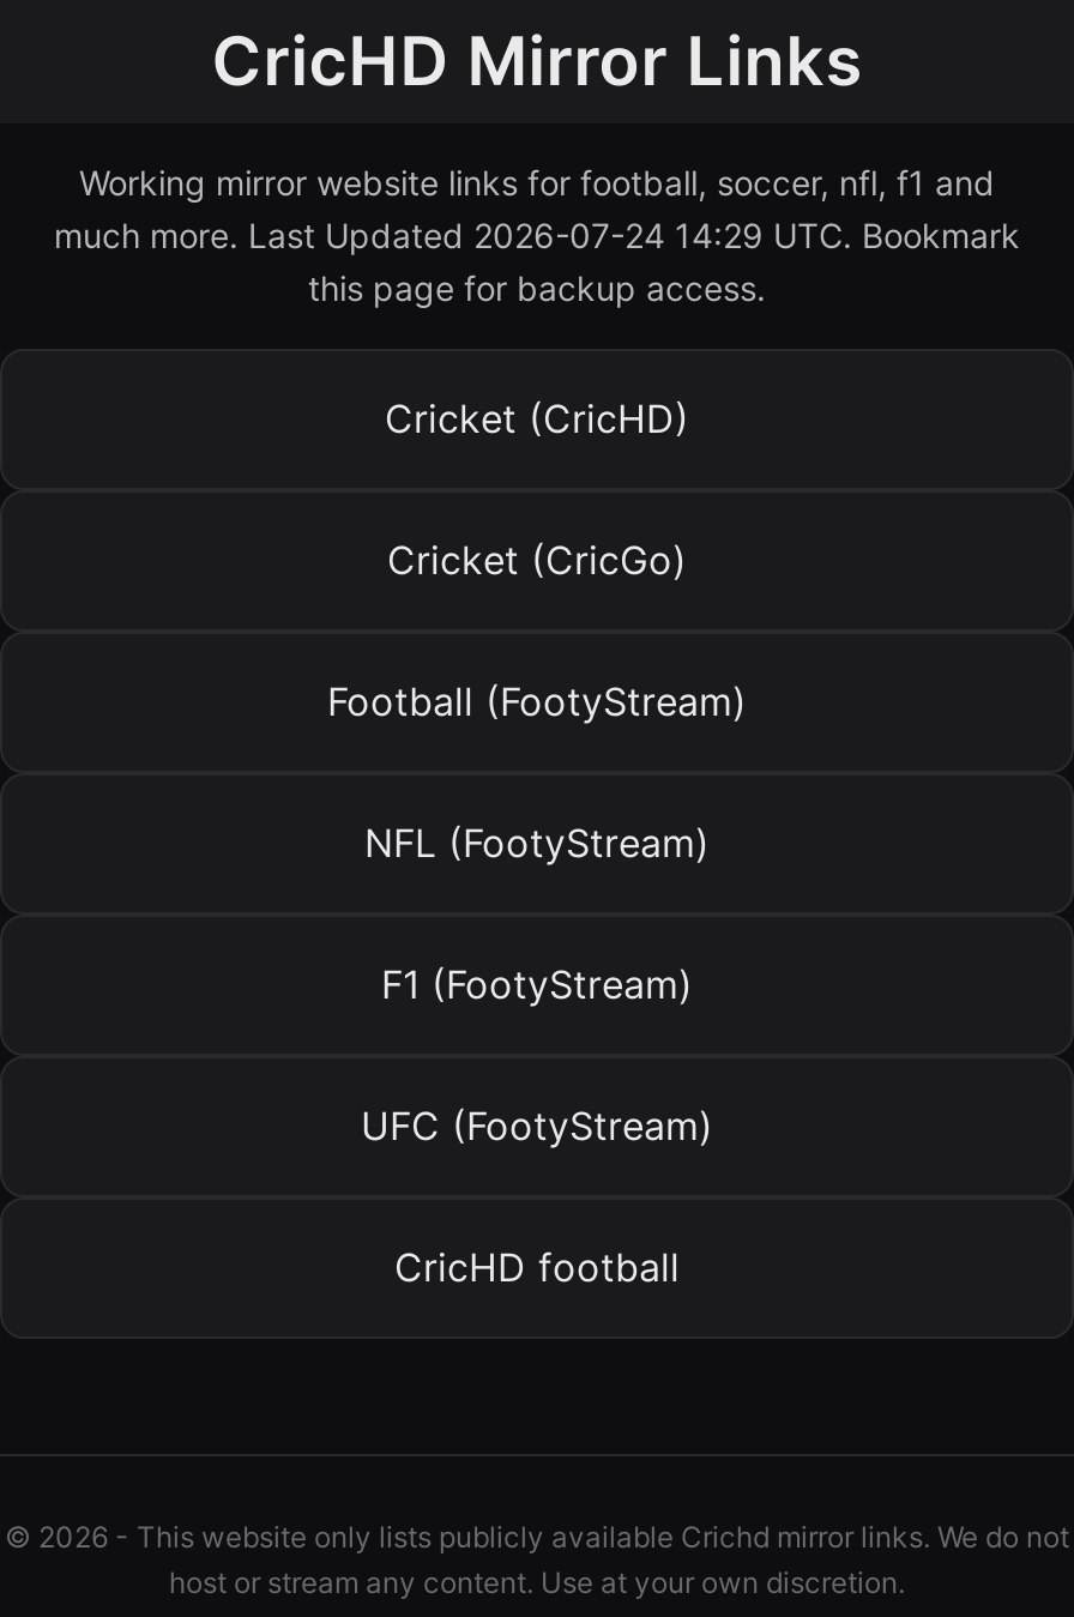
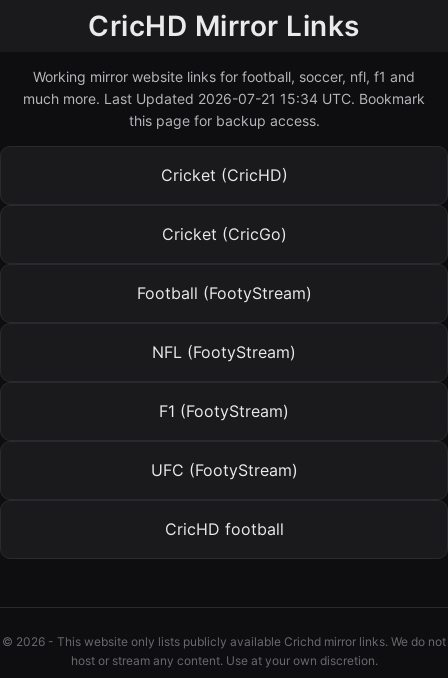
[54,215,1020,255] much more. Last Updated 2026-07-24 14:29 UTC. Bookmark -> [23,90,425,107] much more. Last Updated 2026-07-21 15:34 UTC. Bookmark

